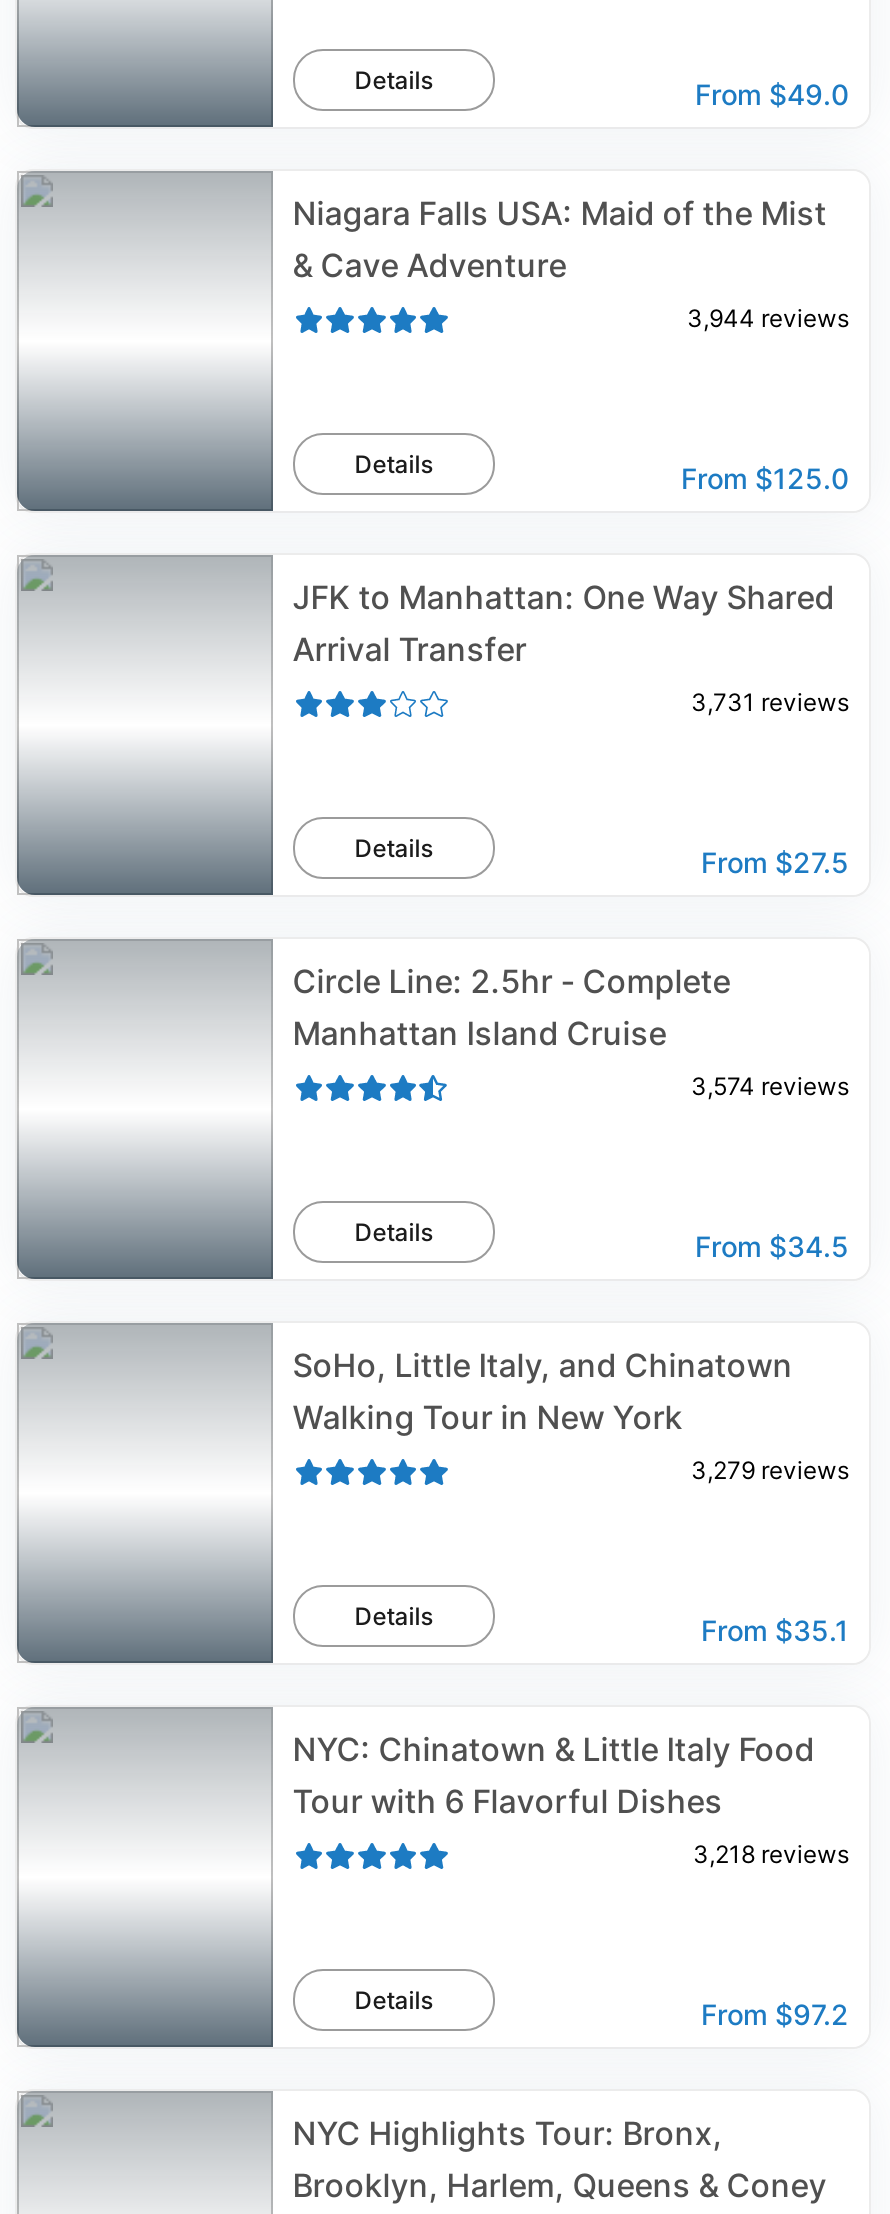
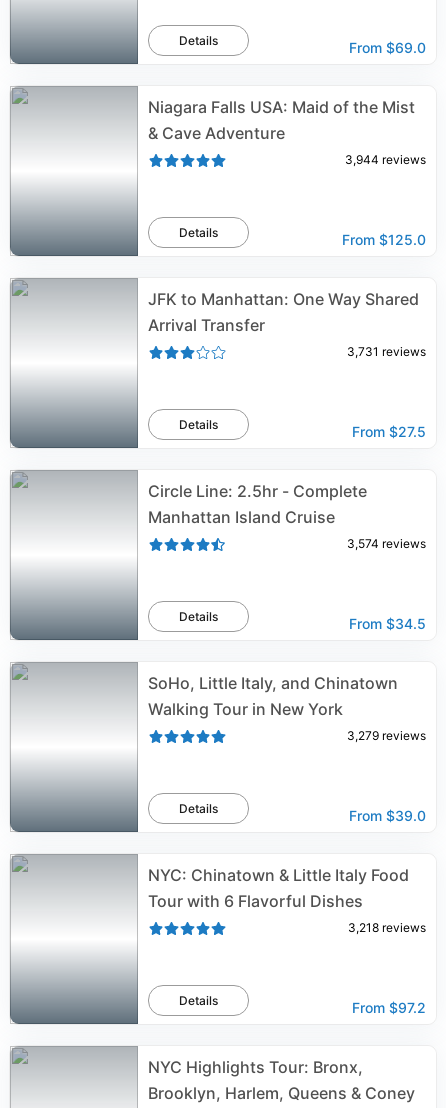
[695,77,849,111] From $49.0 -> [349,39,426,56] From $69.0
[701,1613,849,1647] From $35.1 -> [349,807,426,824] From $39.0

